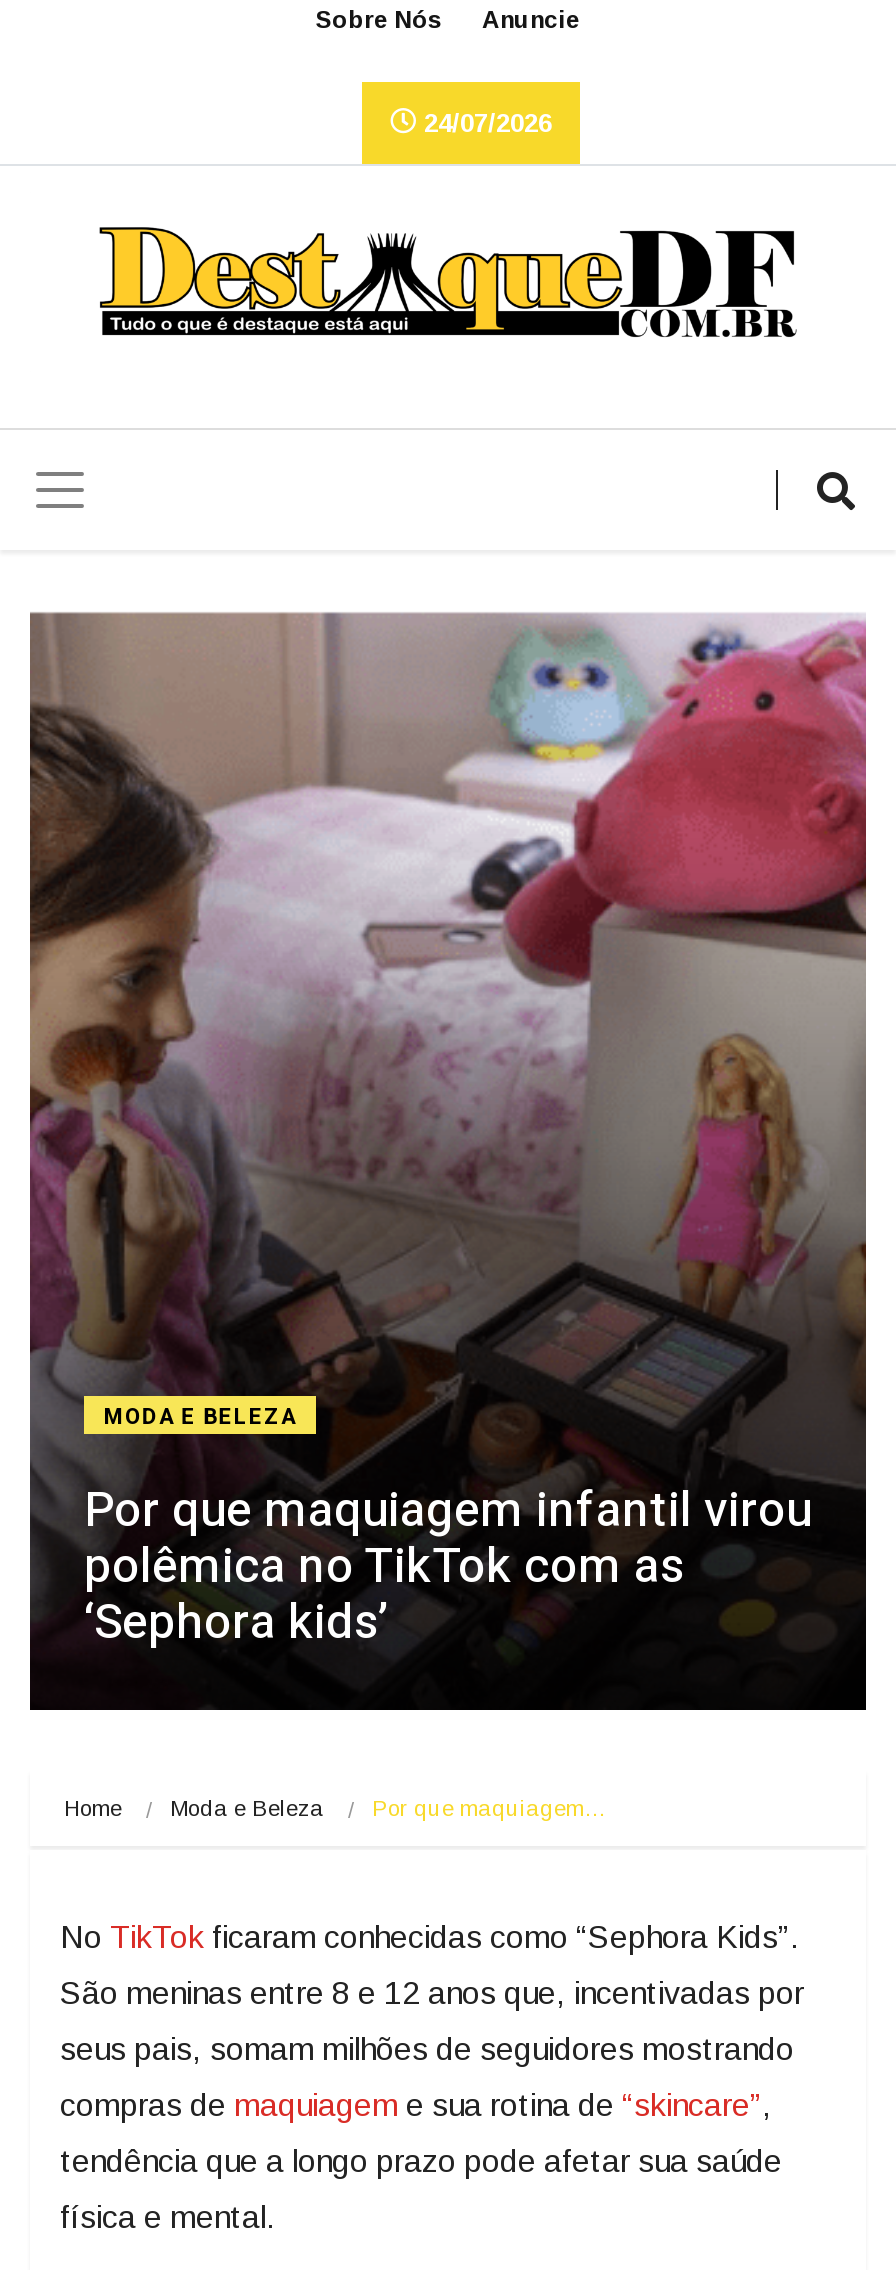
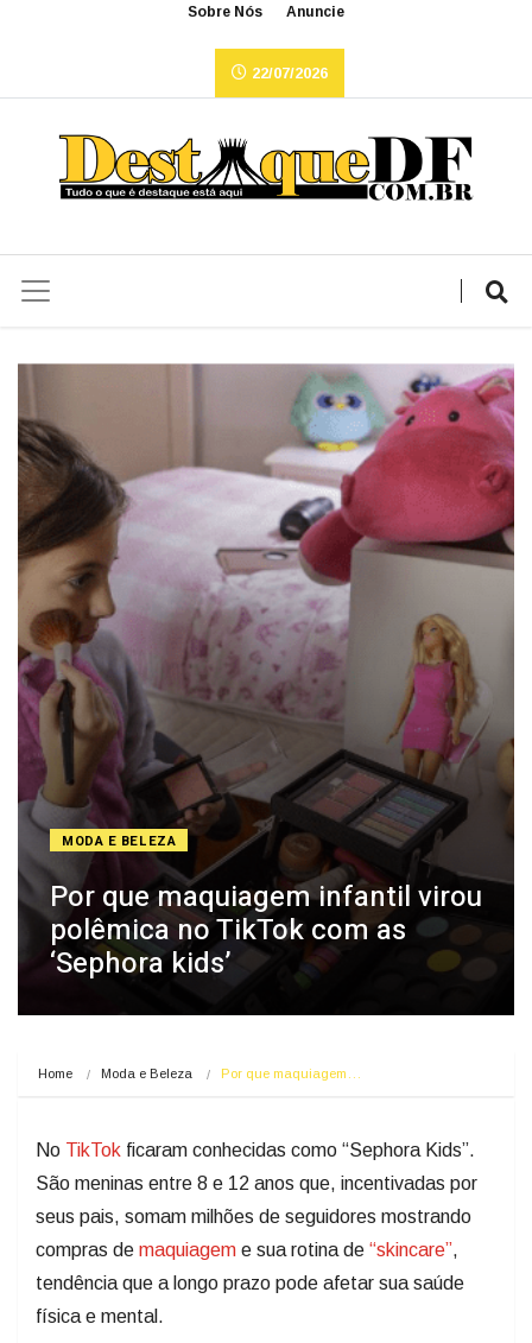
[416,108,552,138] 24/07/2026 -> [247,64,328,82] 22/07/2026

